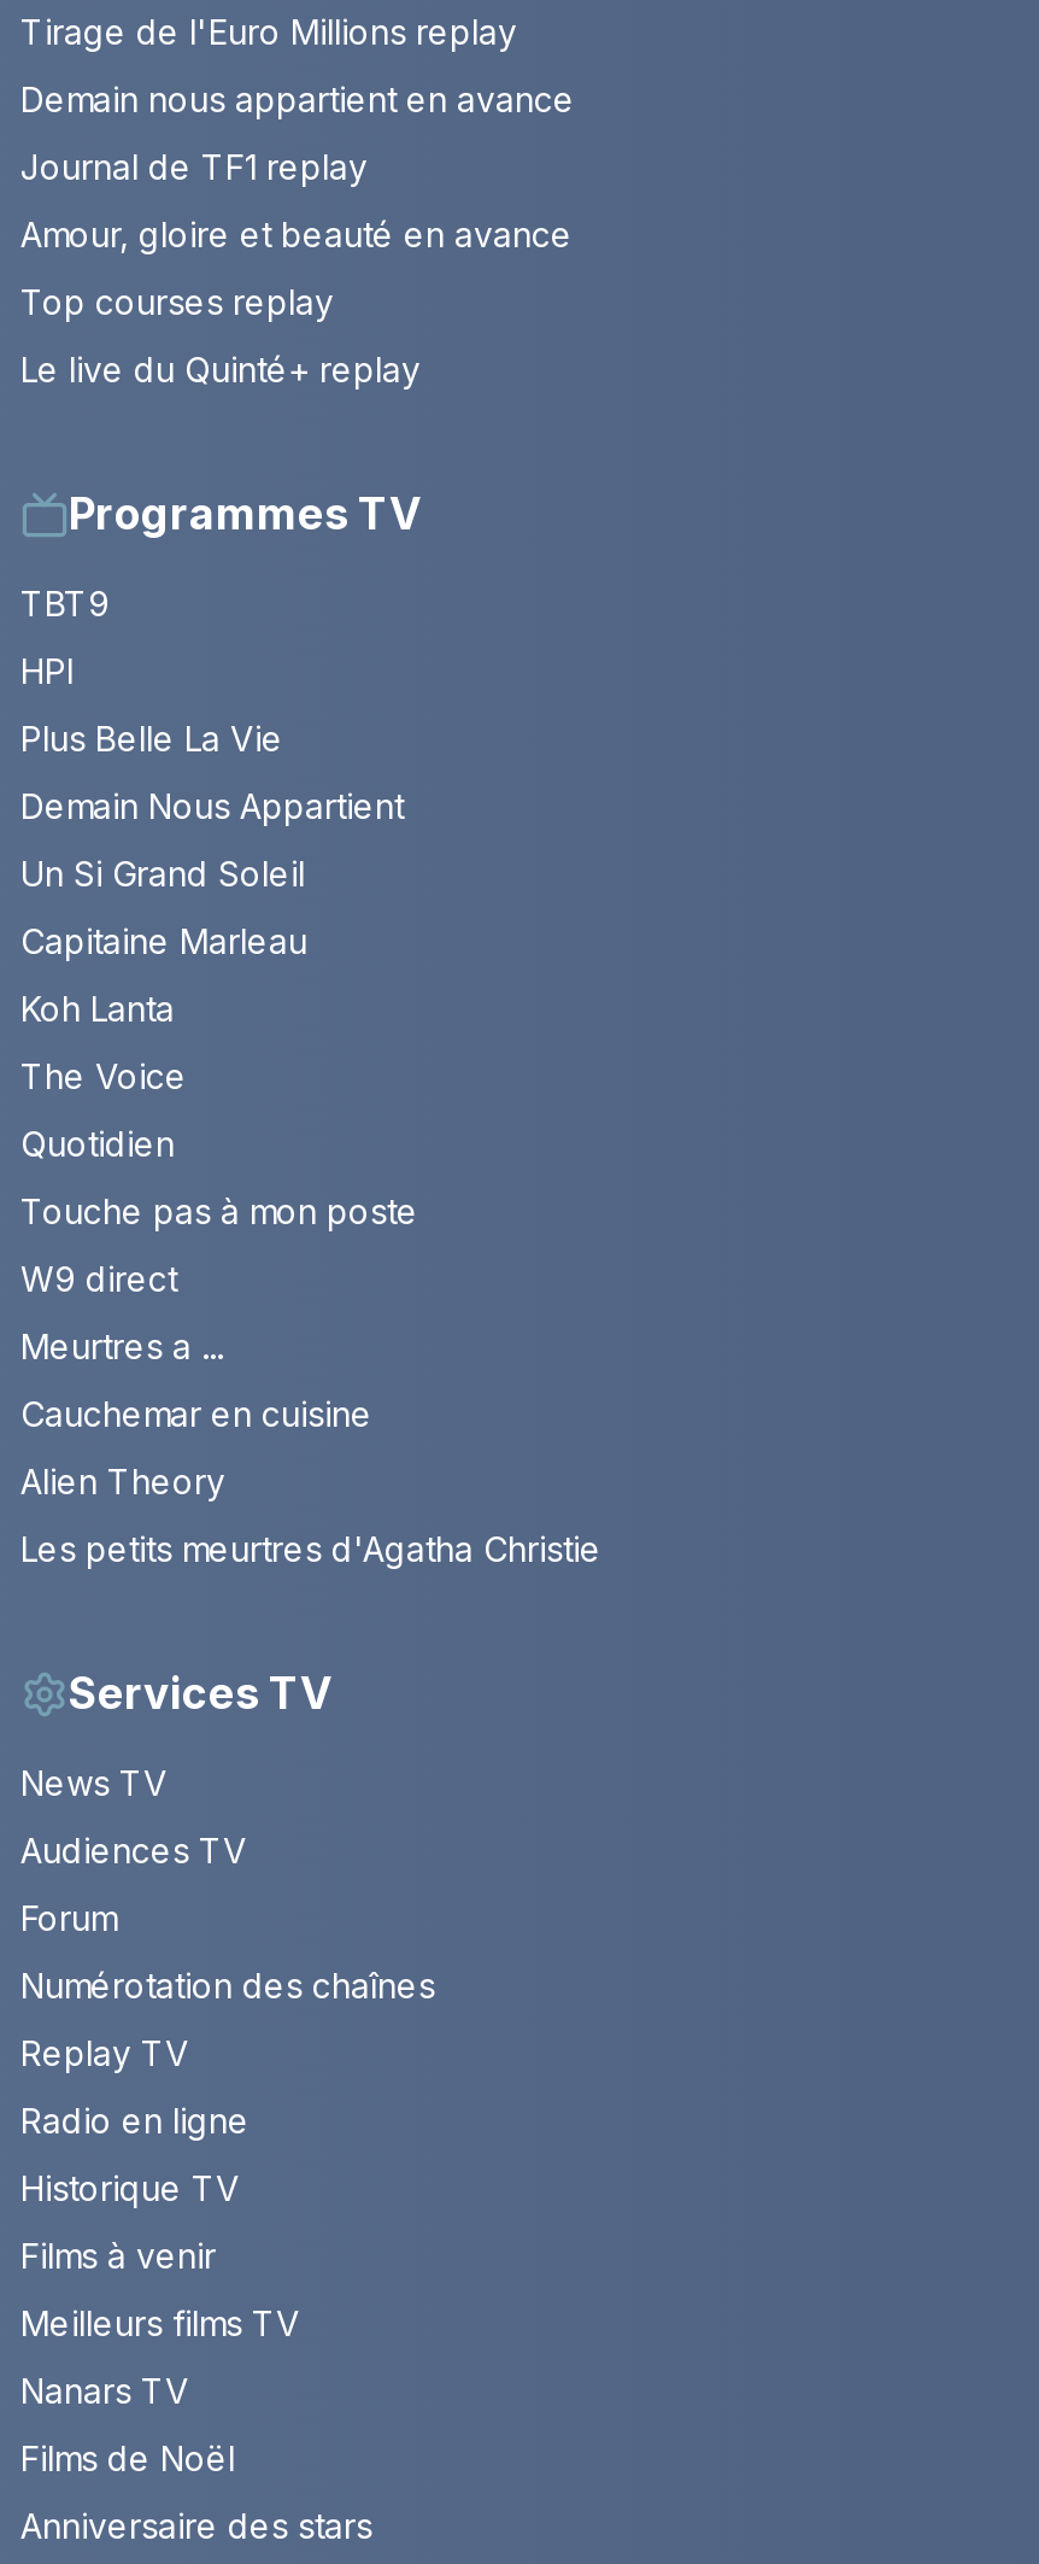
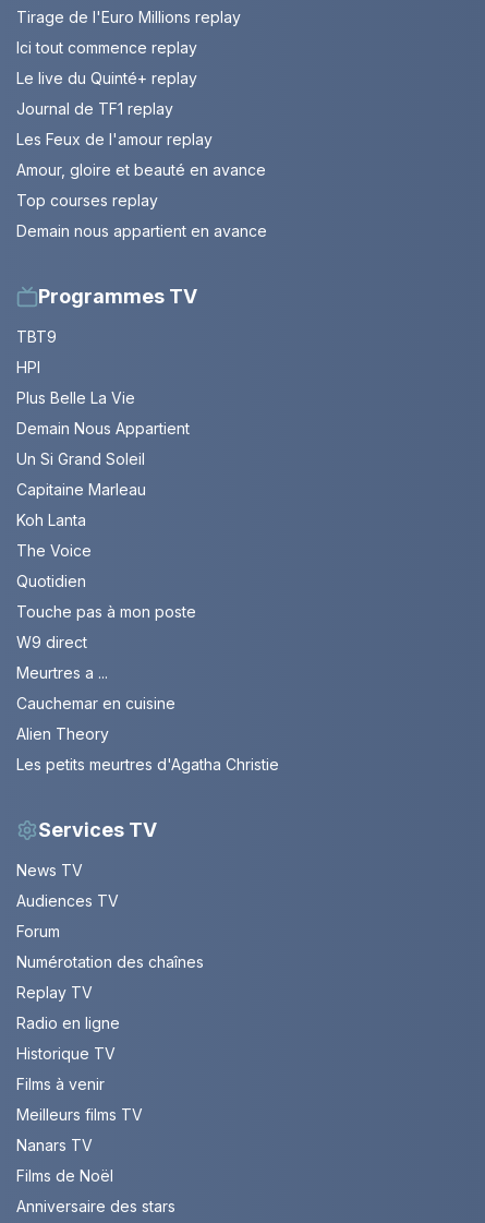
none -> [16,38,197,57] Ici tout commence replay
moved [20,80,575,121] -> [16,221,267,240]: Demain nous appartient en avance
none -> [16,130,213,148] Les Feux de l'amour replay
moved [20,350,421,391] -> [16,69,197,87]: Le live du Quinté+ replay

